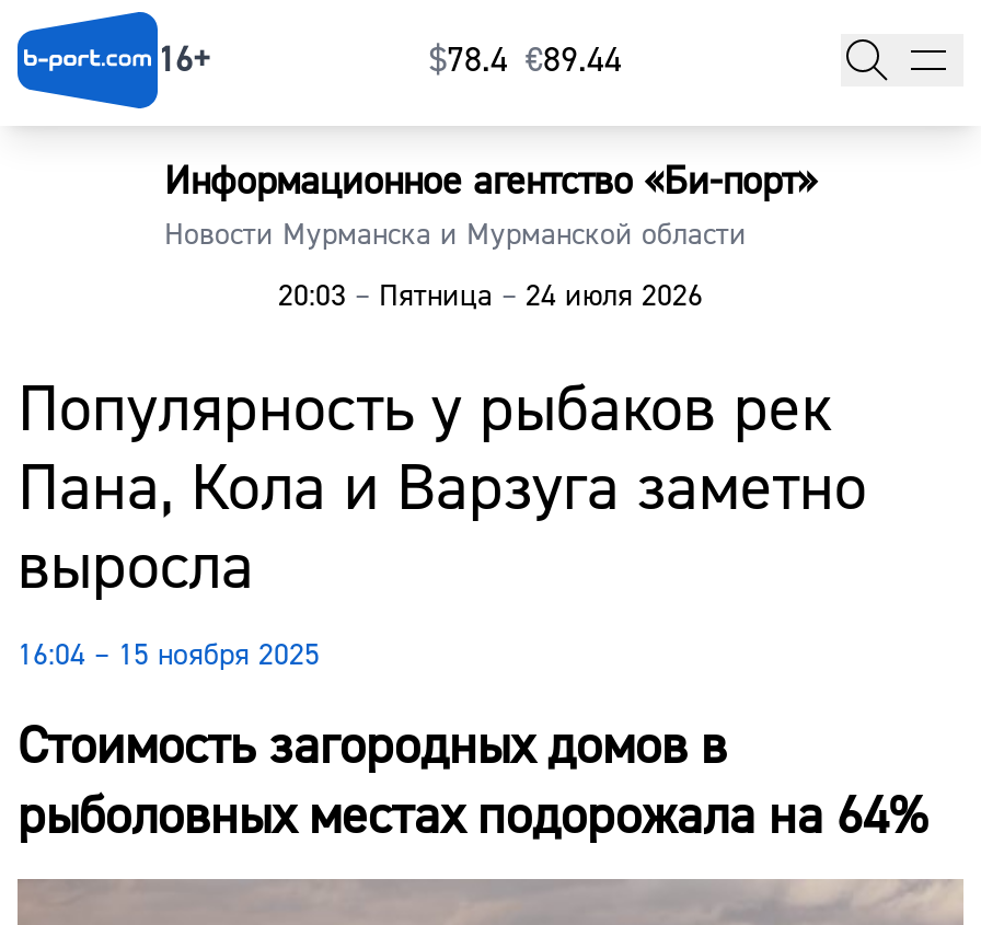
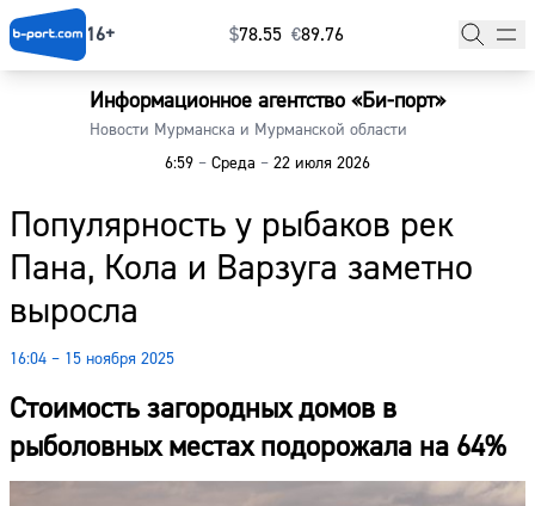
[429,39,622,83] $78.4 €89.44 -> [229,23,344,47] $78.55 €89.76
[278,278,703,317] 20:03 – Пятница – 24 июля 2026 -> [165,153,370,175] 6:59 – Среда – 22 июля 2026

